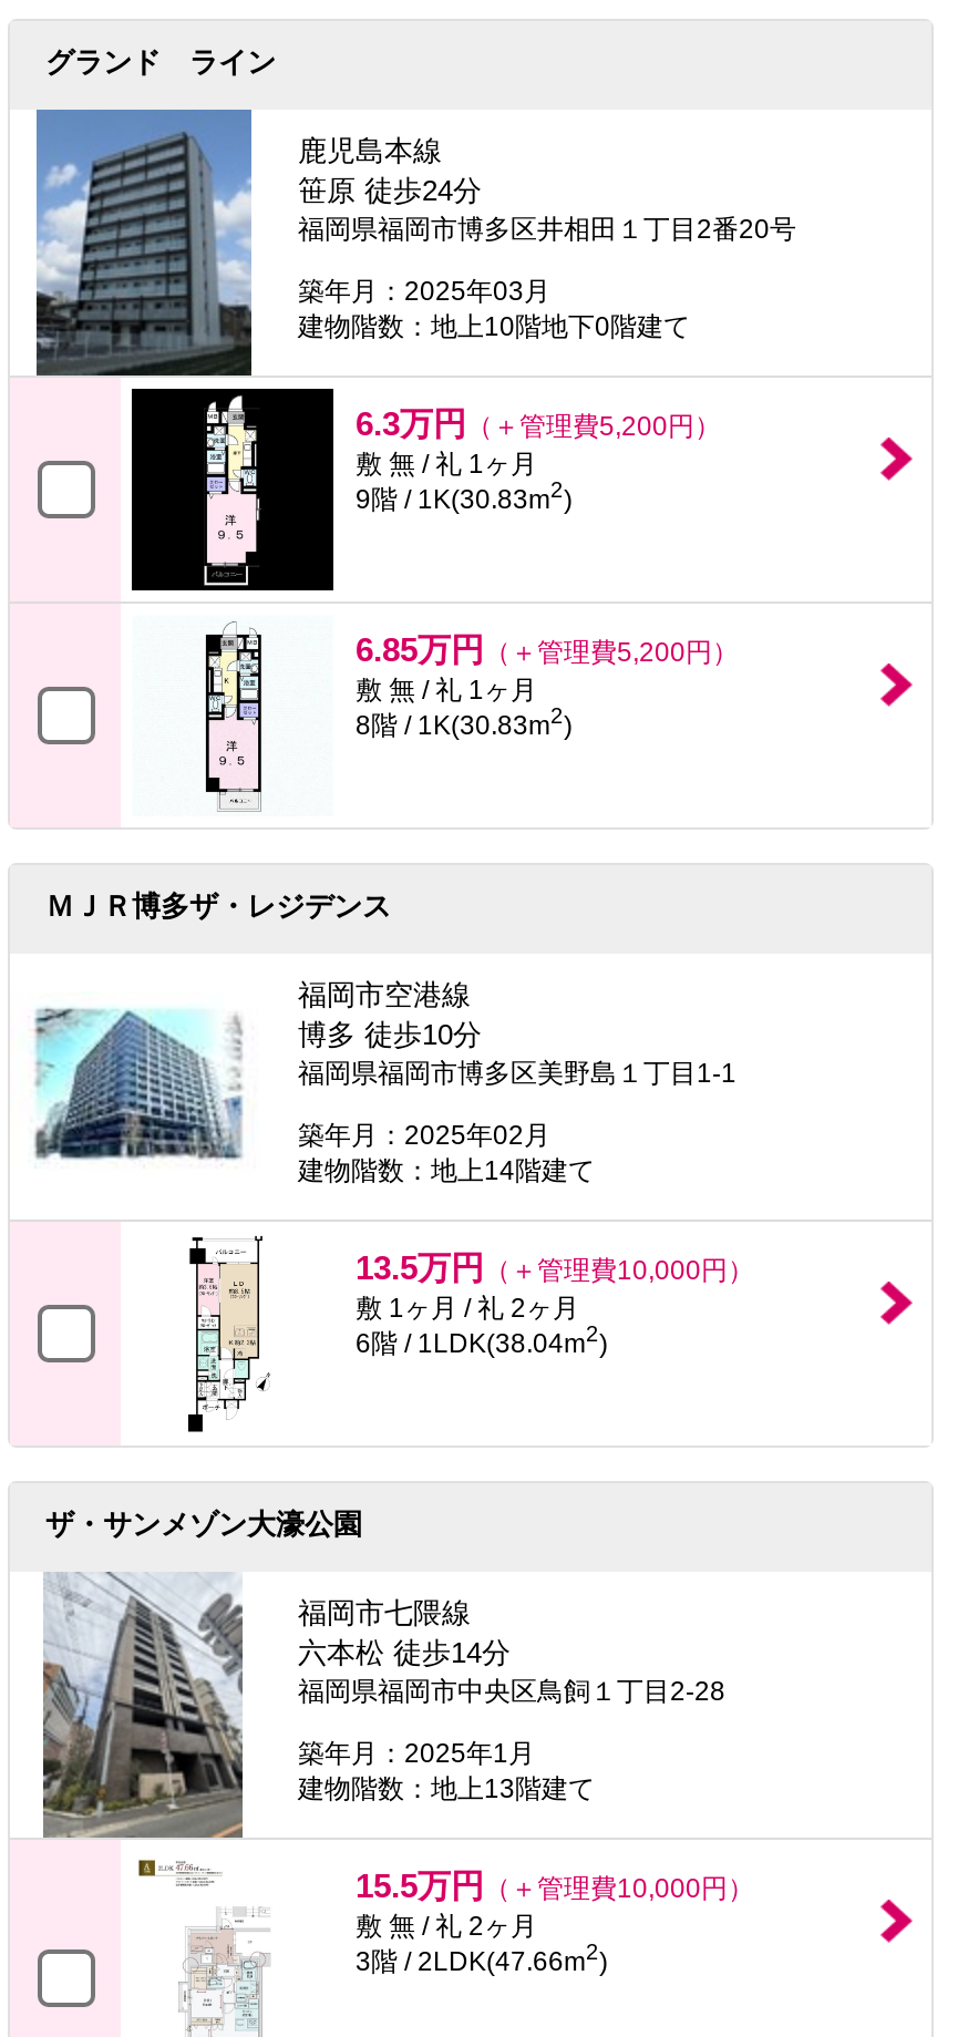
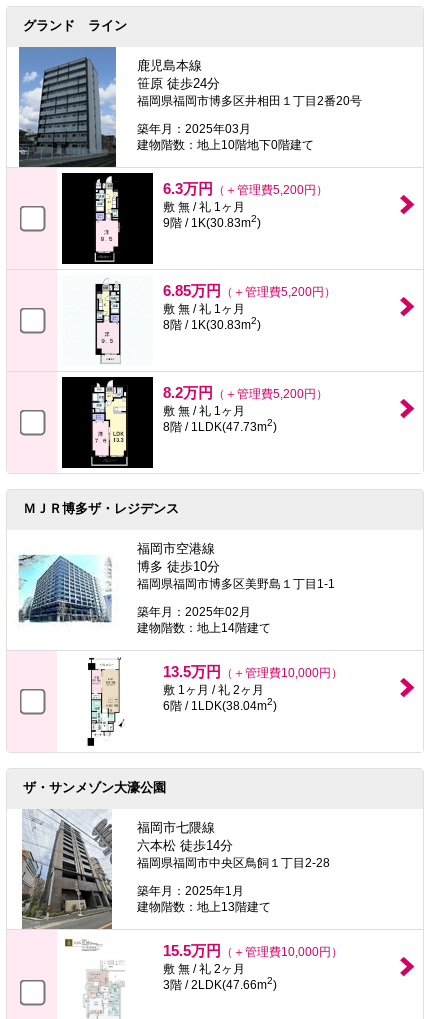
none -> [61,376,328,469] [image] | 8.2万円（＋管理費5,200円） | 敷 無 / 礼 1ヶ月 | 8階 / 1LDK(47.73m2)

